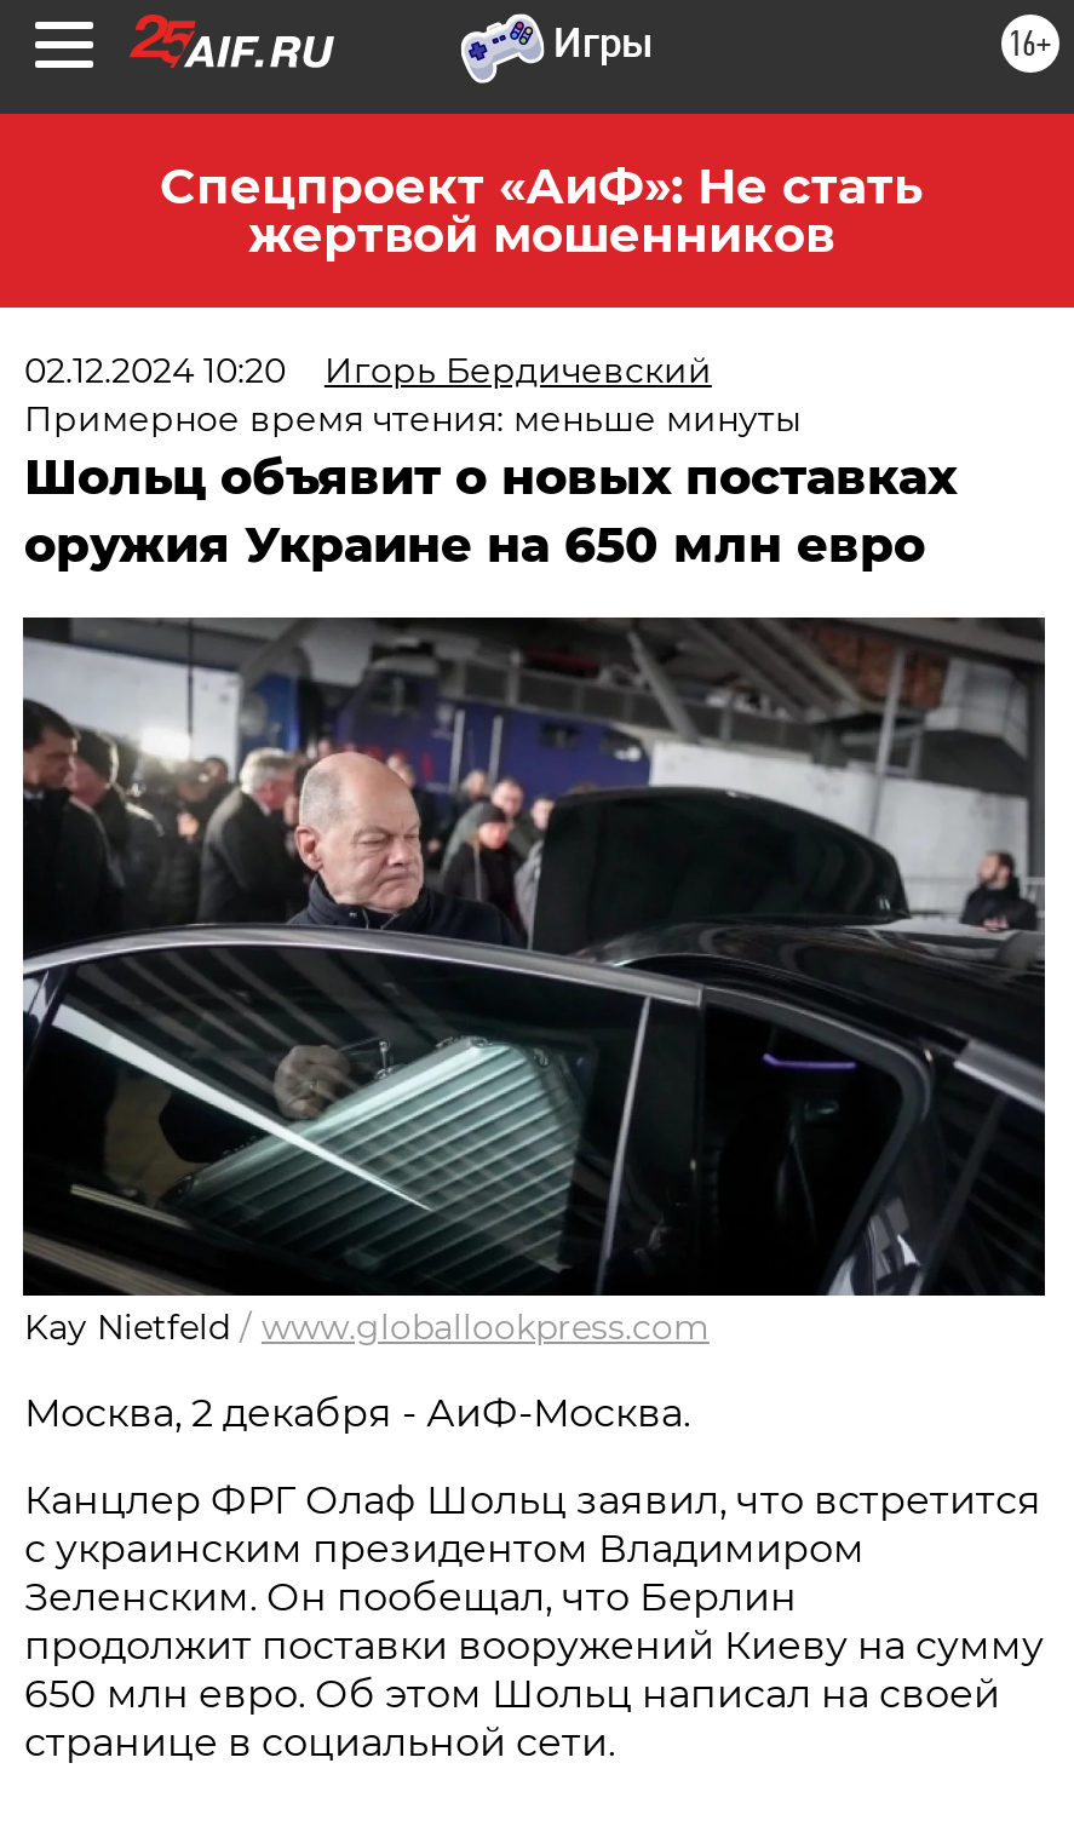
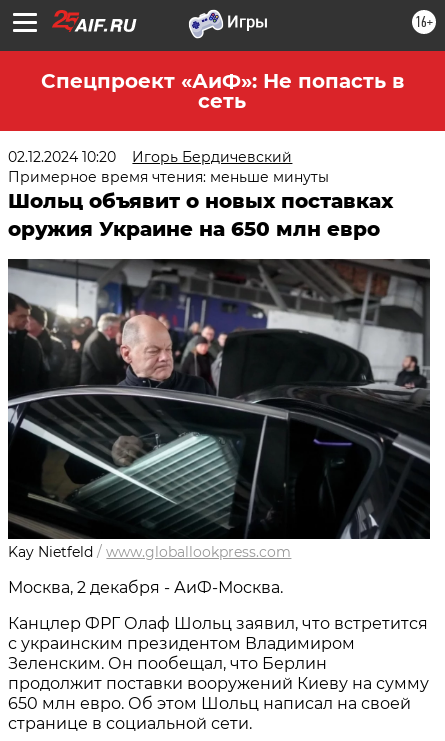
[160,157,923,264] Спецпроект «АиФ»: Не стать | жертвой мошенников -> [40,69,403,113] Спецпроект «АиФ»: Не попасть в | сеть

